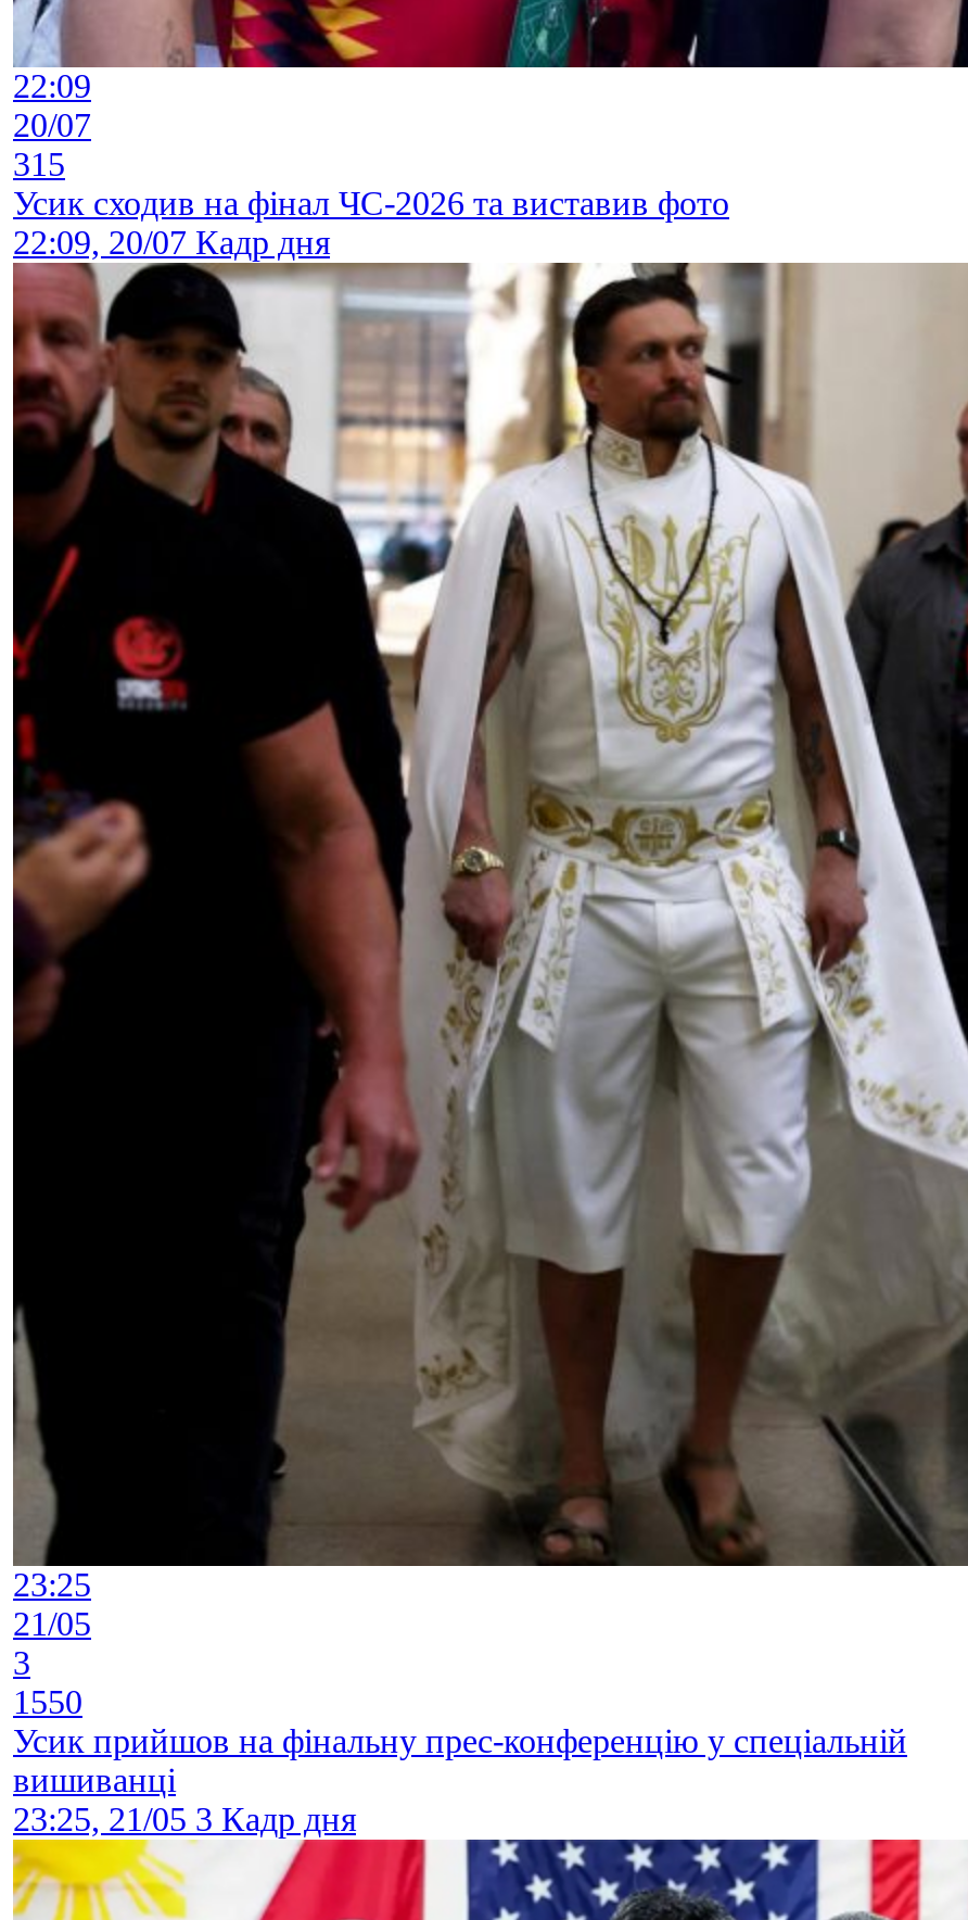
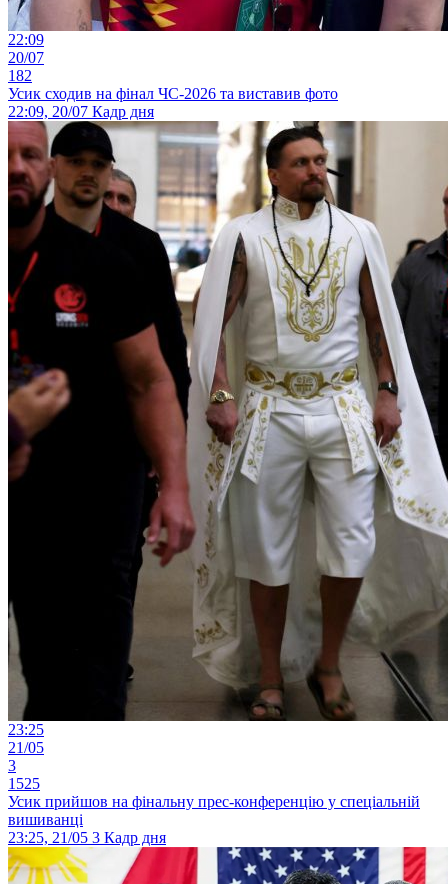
[13,146,65,183] 315 -> [8,67,32,84] 182
[13,1684,82,1721] 1550 -> [8,775,40,792] 1525

